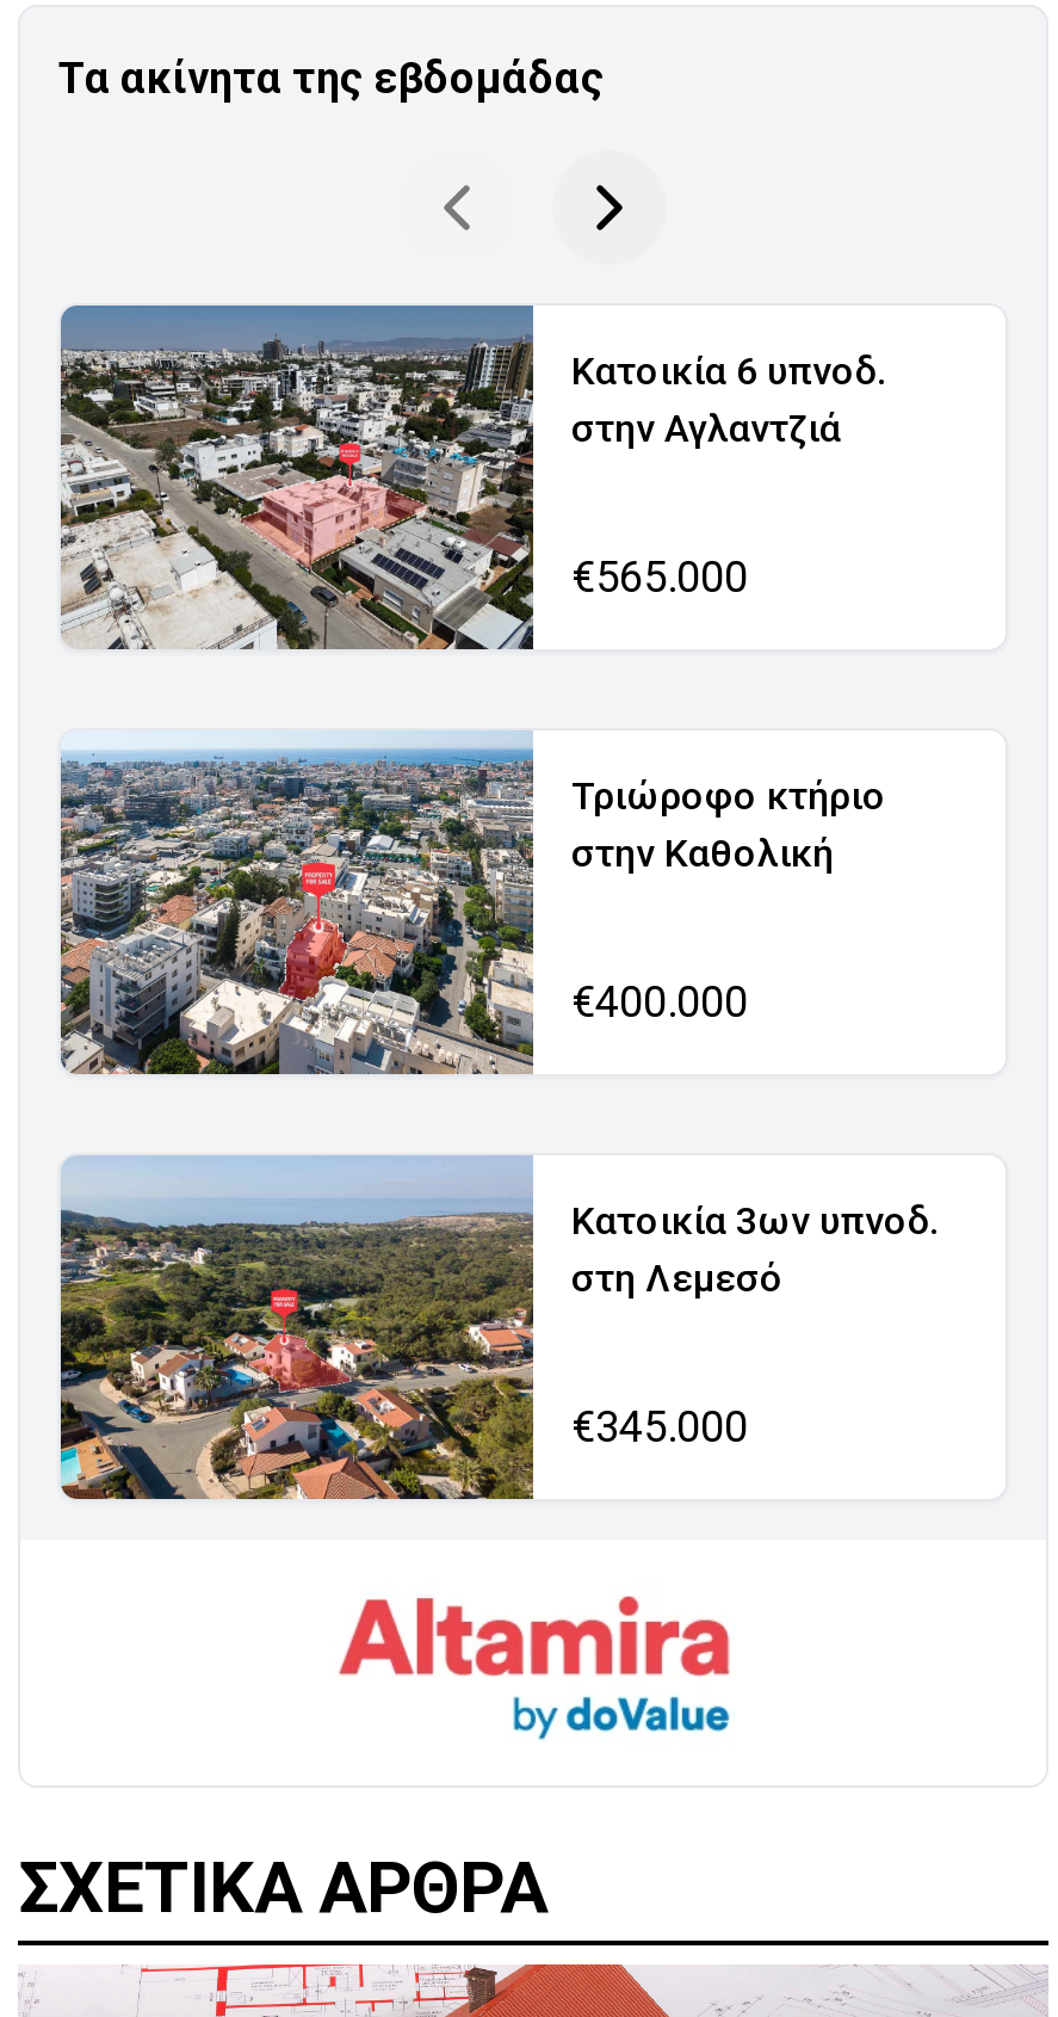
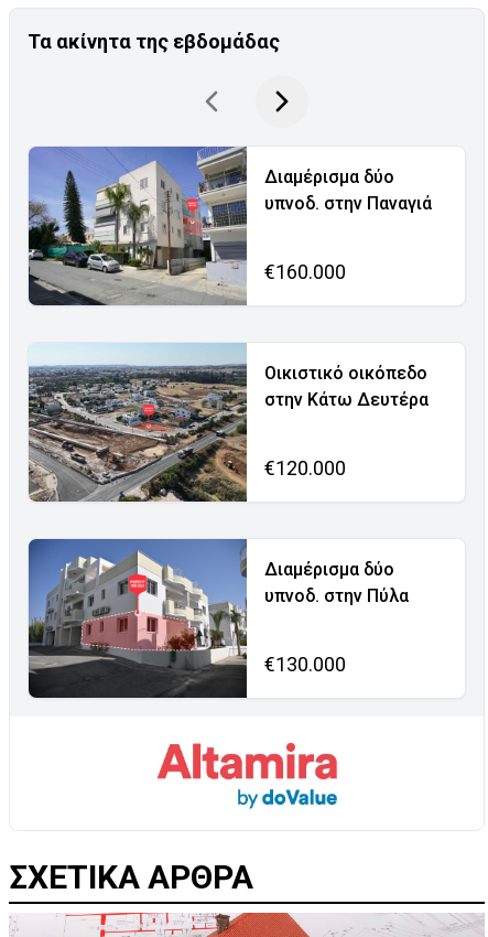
[58,306,886,649] [image] | Κατοικία 6 υπνοδ. | στην Αγλαντζιά -> [28,147,432,306] [image] | Διαμέρισμα δύο | υπνοδ. στην Παναγιά
[571,552,748,602] €565.000 -> [264,260,346,283] €160.000
[58,750,886,1077] [image] | Τριώροφο κτήριο | στην Καθολική -> [29,345,429,503] [image] | Οικιστικό οικόπεδο | στην Κάτω Δευτέρα
[571,977,748,1027] €400.000 -> [264,456,346,480] €120.000
[58,1158,939,1501] [image] | Κατοικία 3ων υπνοδ. | στη Λεμεσό -> [28,539,409,699] [image] | Διαμέρισμα δύο | υπνοδ. στην Πύλα
[571,1401,748,1452] €345.000 -> [264,653,346,676] €130.000

